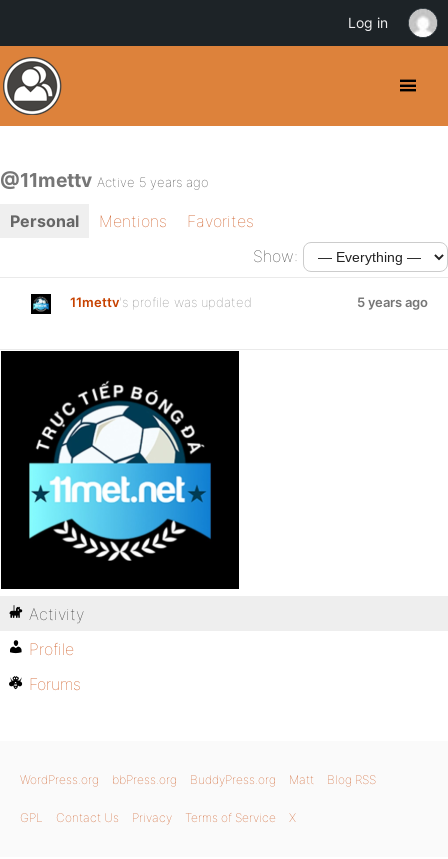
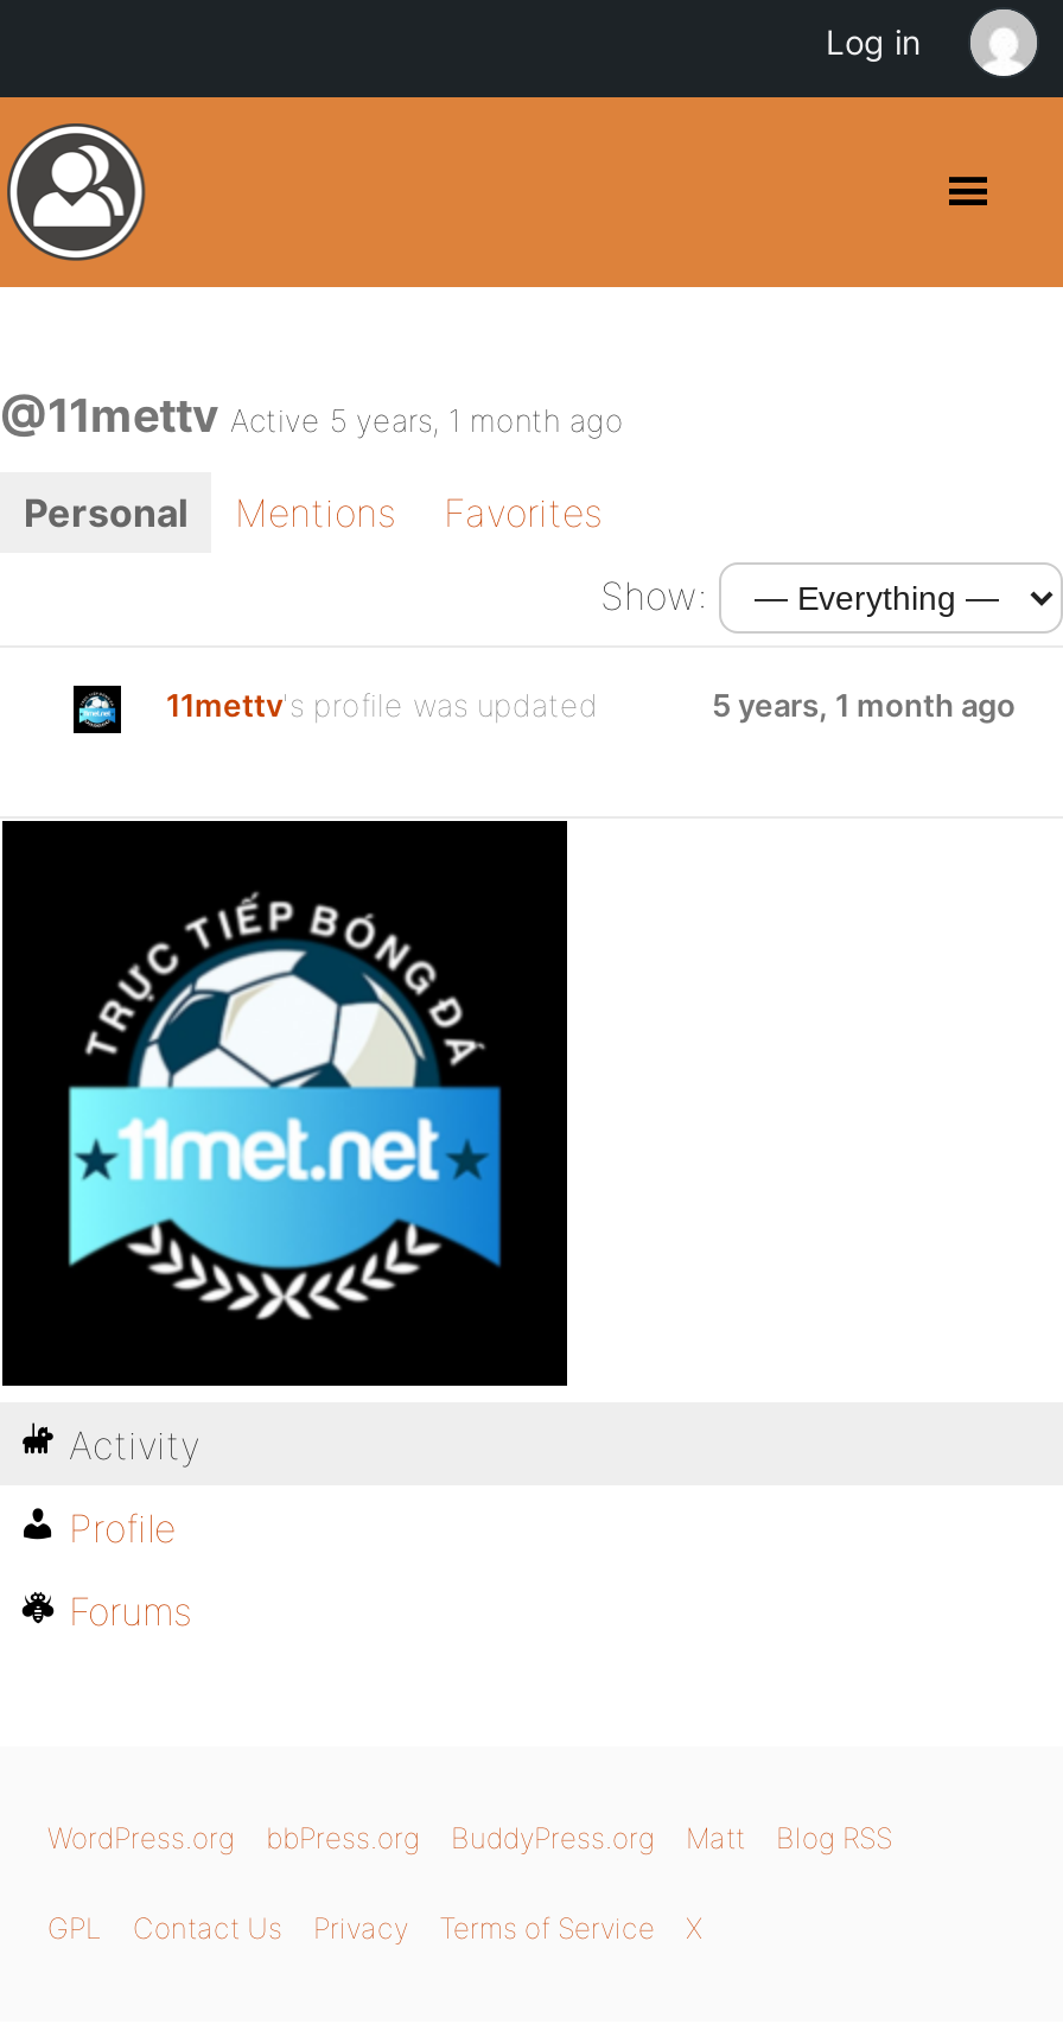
[0,168,209,192] @11mettv Active 5 years ago -> [0,387,624,444] @11mettv Active 5 years, 1 month ago
[357,294,428,310] 5 years ago -> [712,686,1016,724] 5 years, 1 month ago

